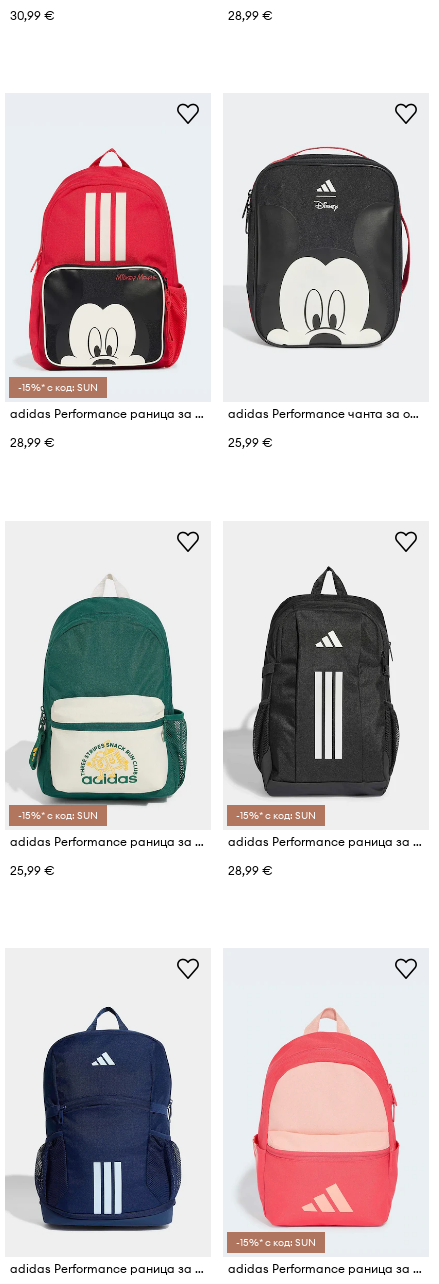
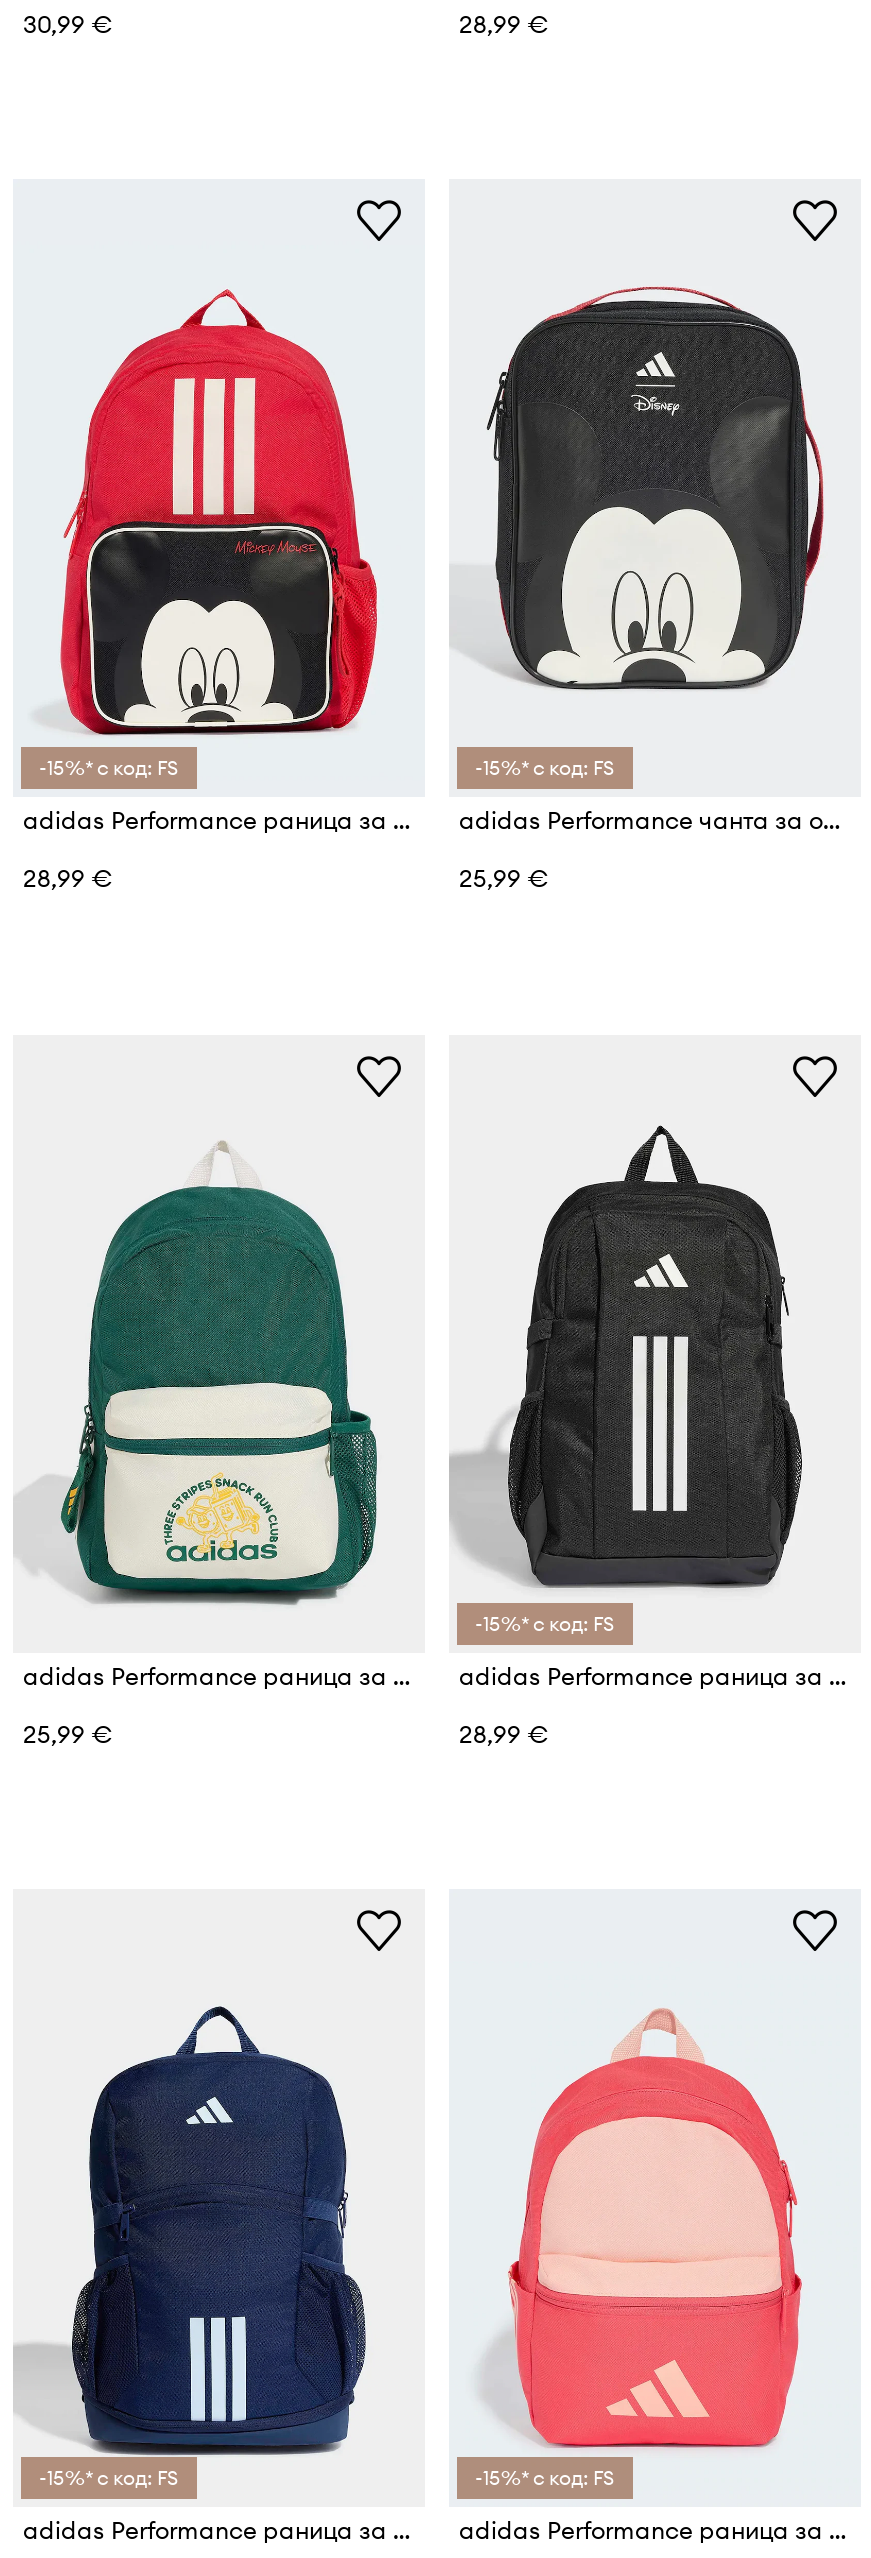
none -> [475,756,615,782] -15%* с код: FS
[18,381,98,394] -15%* с код: SUN -> [39,756,179,782] -15%* с код: FS
[18,809,98,822] -15%* с код: SUN -> none
[236,809,316,822] -15%* с код: SUN -> [475,1610,615,1636] -15%* с код: FS
none -> [39,2465,179,2491] -15%* с код: FS
[236,1236,316,1249] -15%* с код: SUN -> [475,2465,615,2491] -15%* с код: FS

